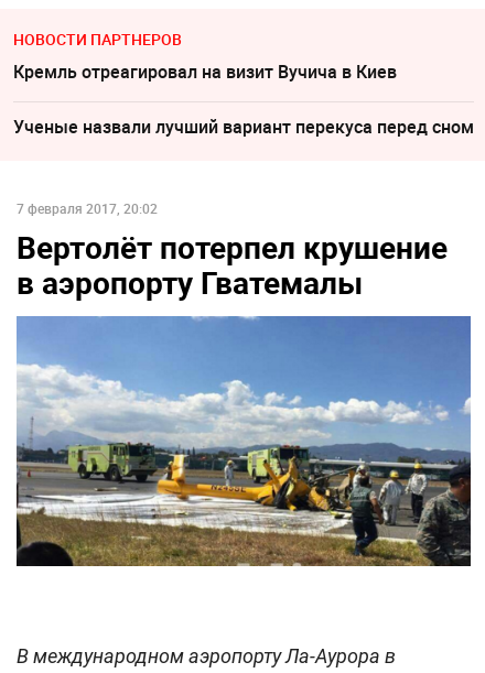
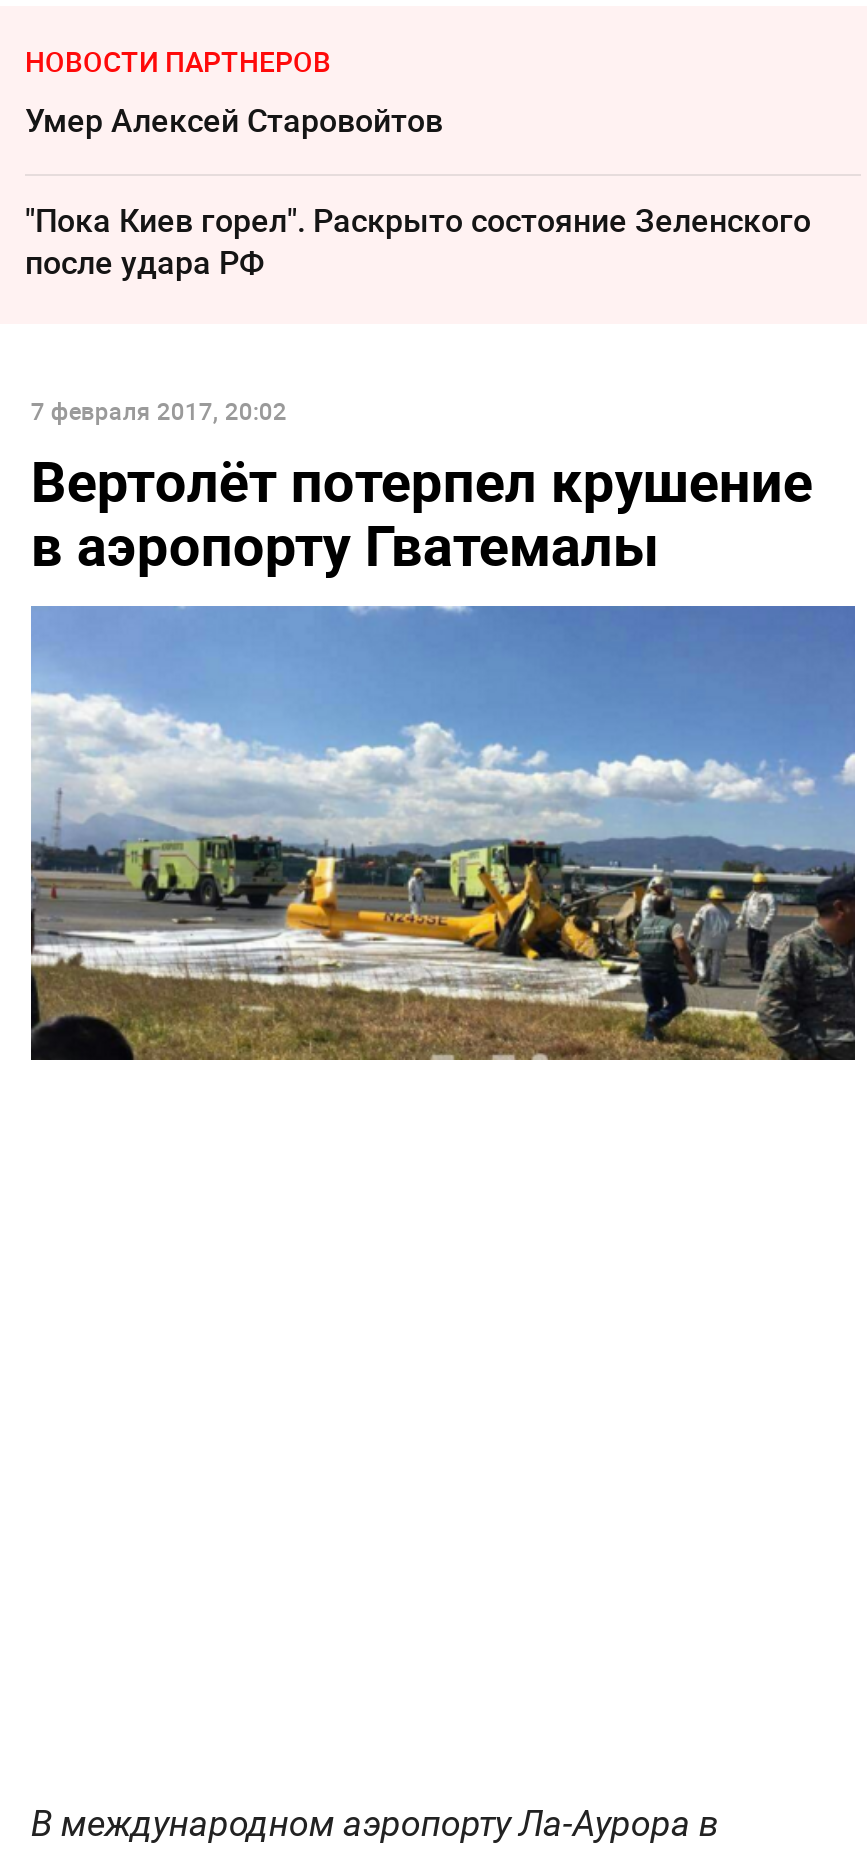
[13,60,397,84] Кремль отреагировал на визит Вучича в Киев -> [25,98,443,142] Умер Алексeй Старовойтов
[13,115,474,139] Ученые назвали лучший вариант перекуса перед сном -> [25,198,811,284] "Пока Киев горел". Раскрыто состояние Зеленского | после удара РФ

